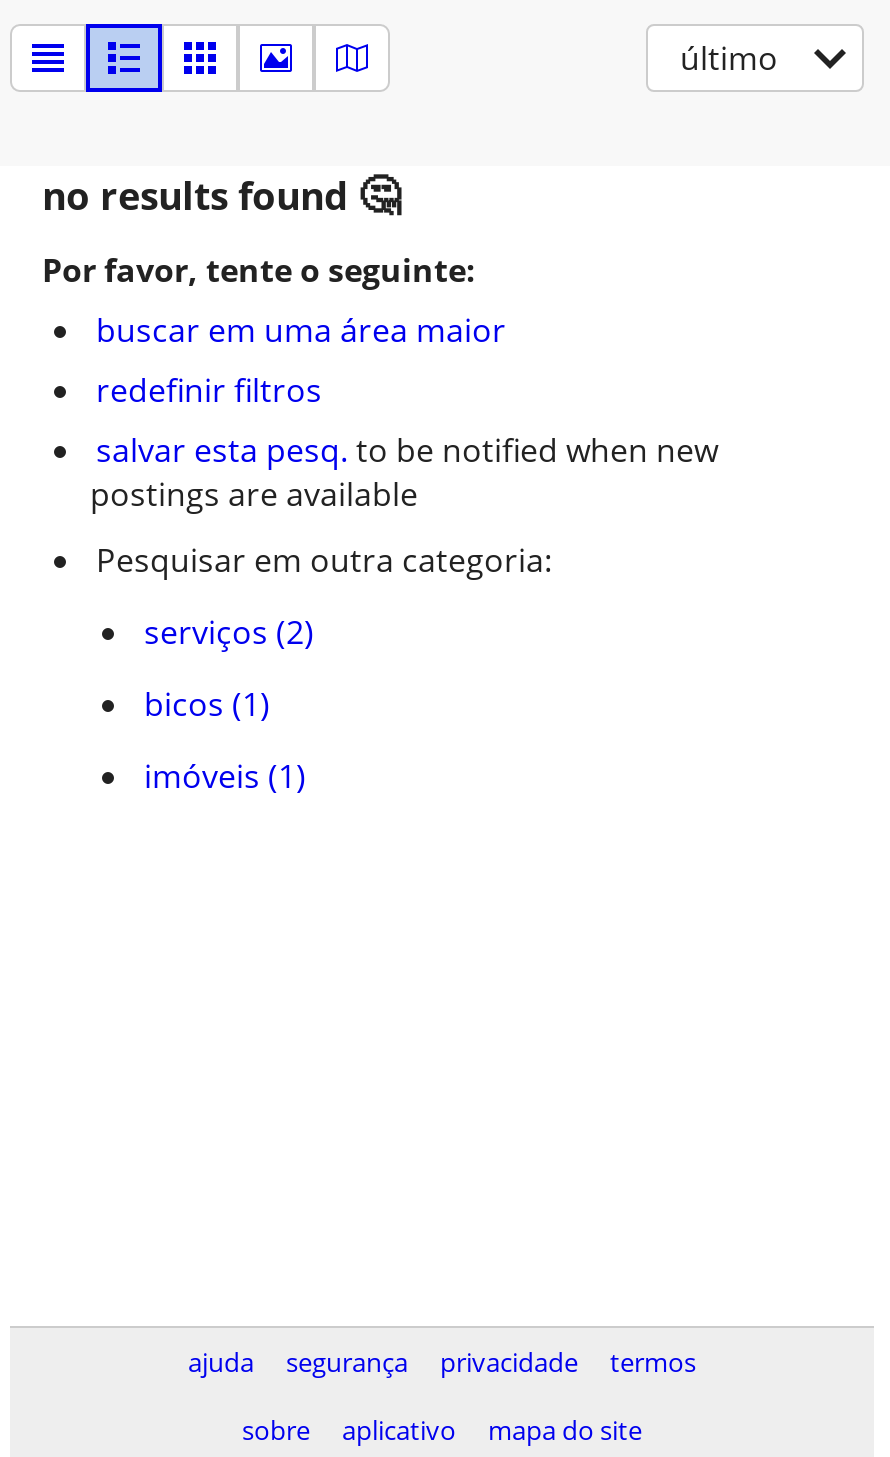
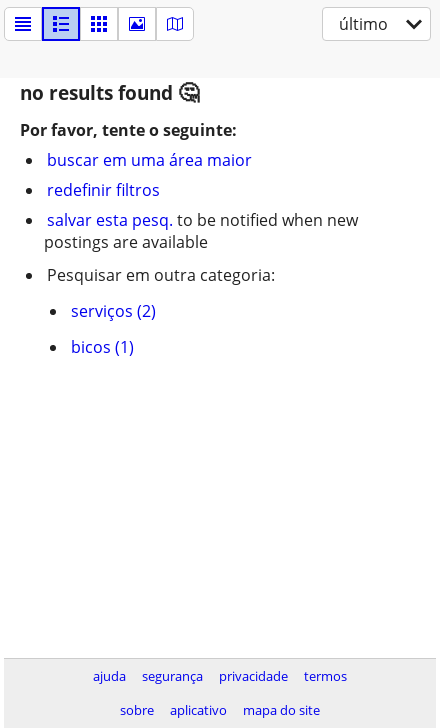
[144,754,306,798] imóveis (1) -> none

